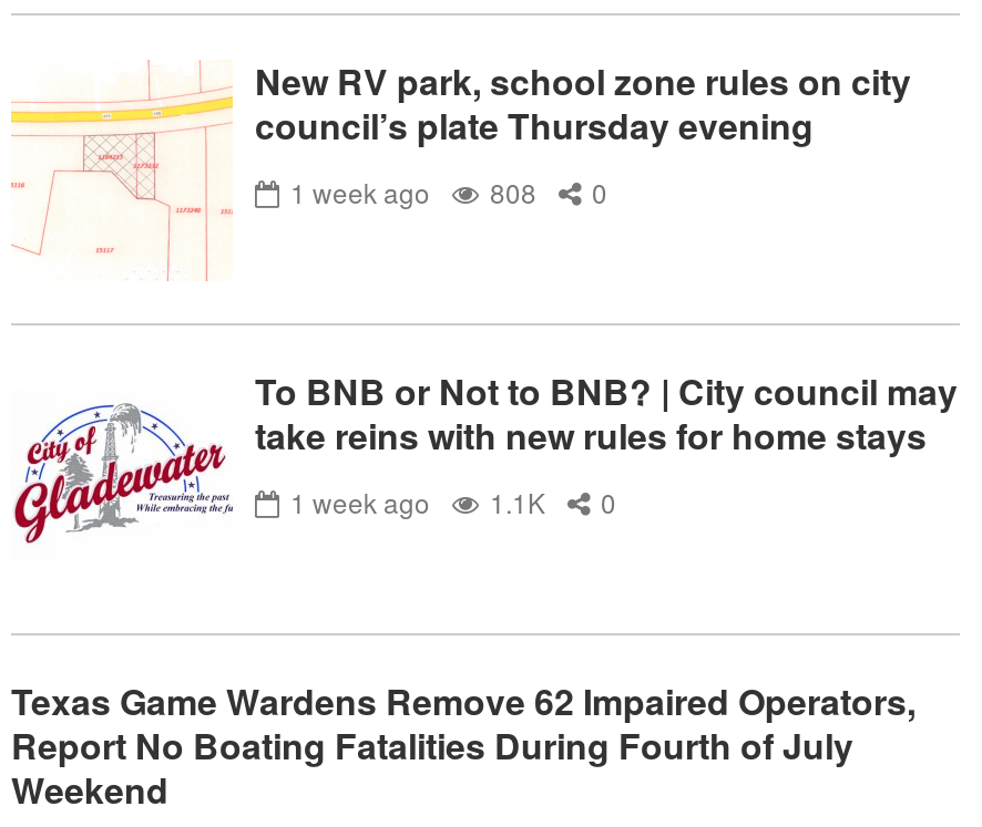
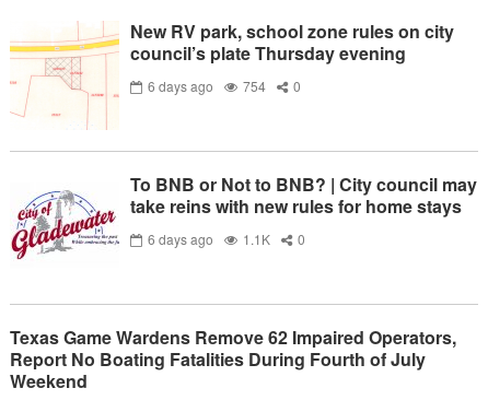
[290,174,430,211] 1 week ago -> [148,77,213,96] 6 days ago
[490,174,536,211] 808 -> [243,77,266,96] 754
[290,484,616,521] 1 week ago 1.1K 0 -> [148,230,305,249] 6 days ago 1.1K 0

